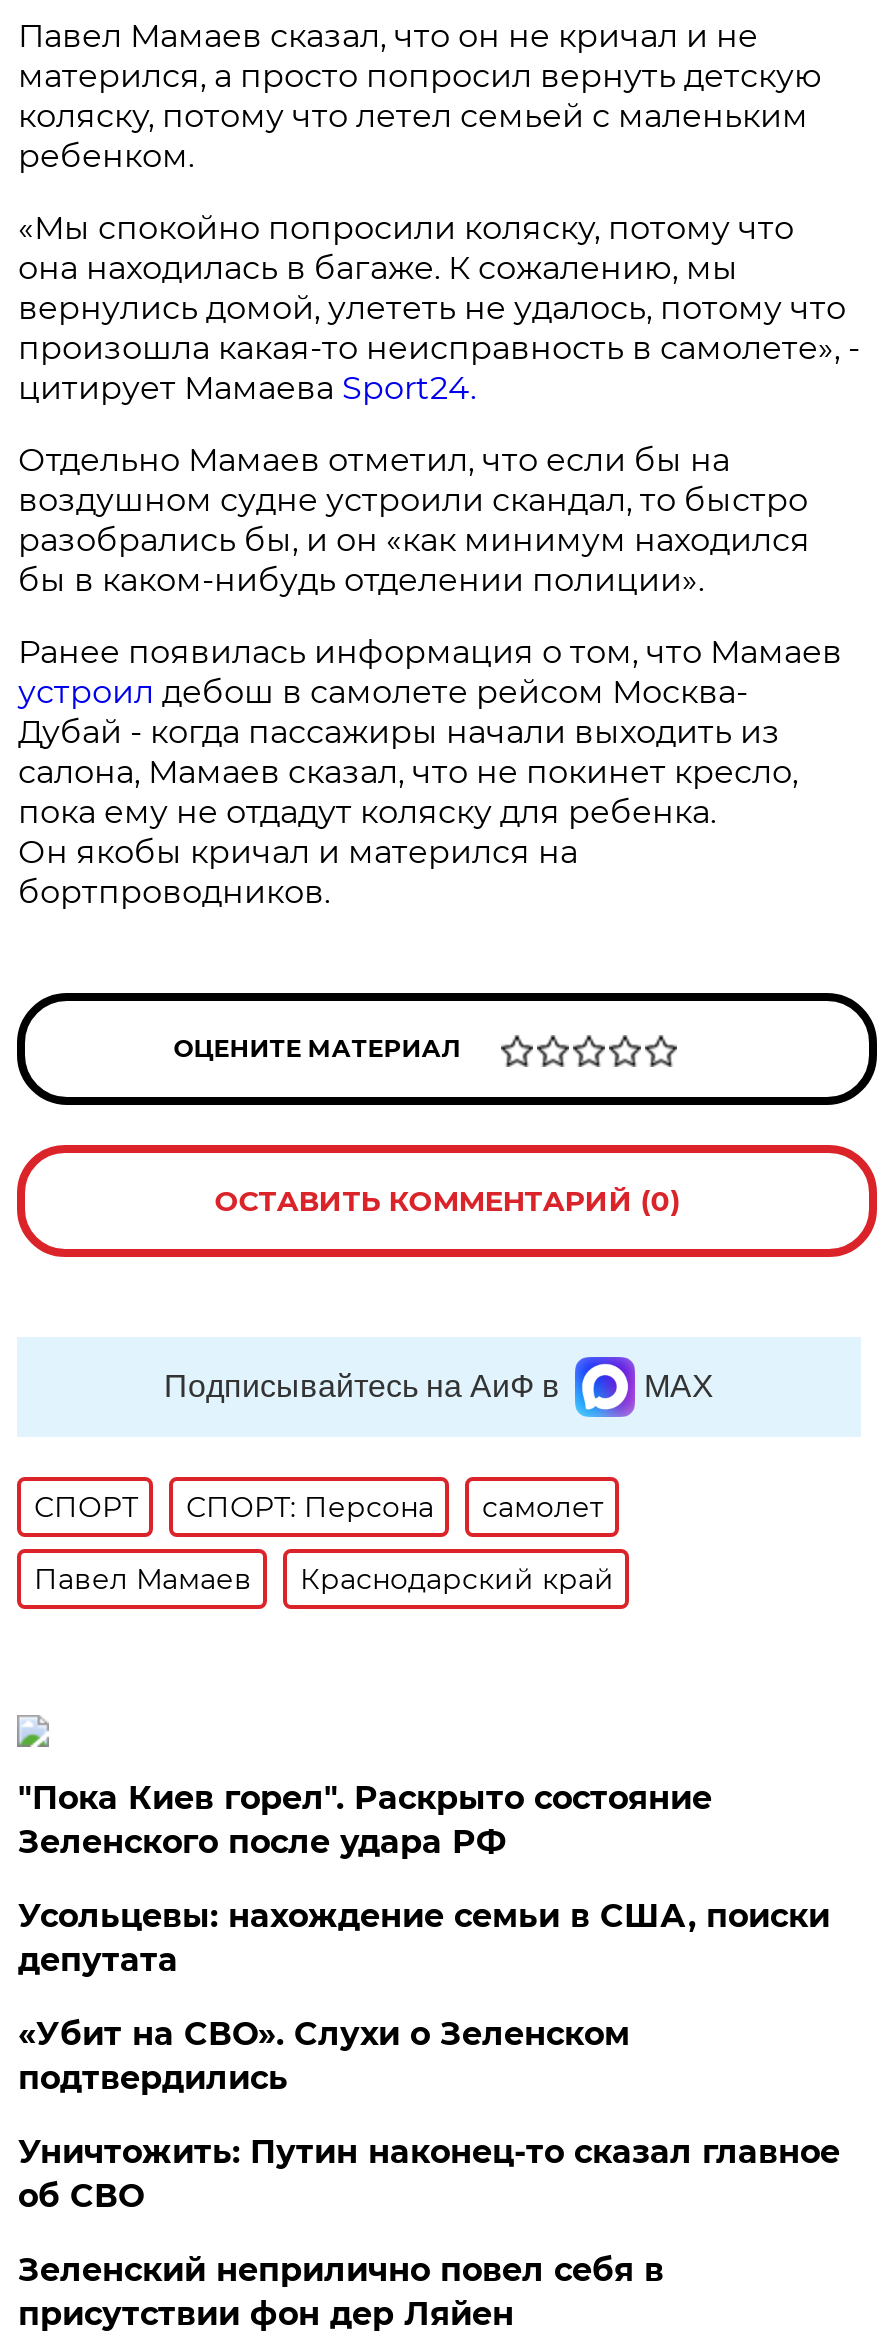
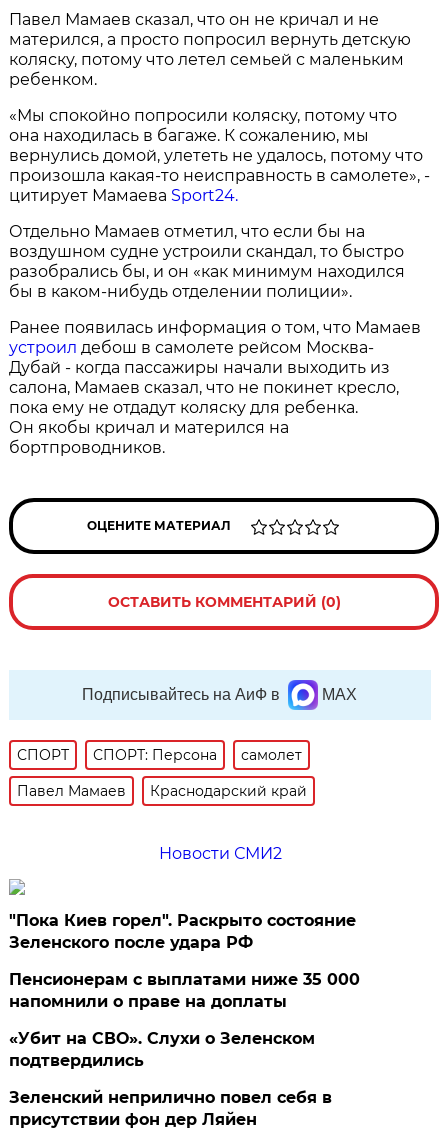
none -> [159,844,282,863] Новости СМИ2
moved [18,1779,712,1861] -> [9,911,356,952]: "Пока Киев горел". Раскрыто состояние | Зеленского после удара РФ
[18,1897,830,1979] Усольцевы: нахождение семьи в США, поиски | депутата -> [9,970,360,1011] Пенсионерам с выплатами ниже 35 000 | напомнили о праве на доплаты
moved [18,2015,630,2097] -> [9,1029,315,1070]: «Убит на СВО». Слухи о Зеленском | подтвердились
[18,2133,840,2215] Уничтожить: Путин наконец-то сказал главное | об СВО -> none

